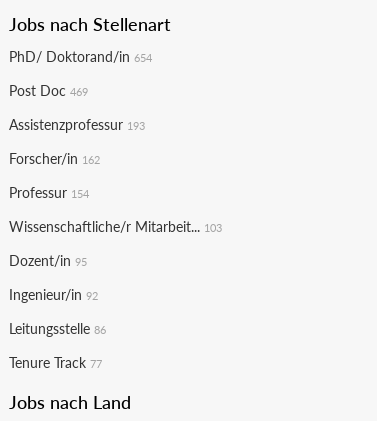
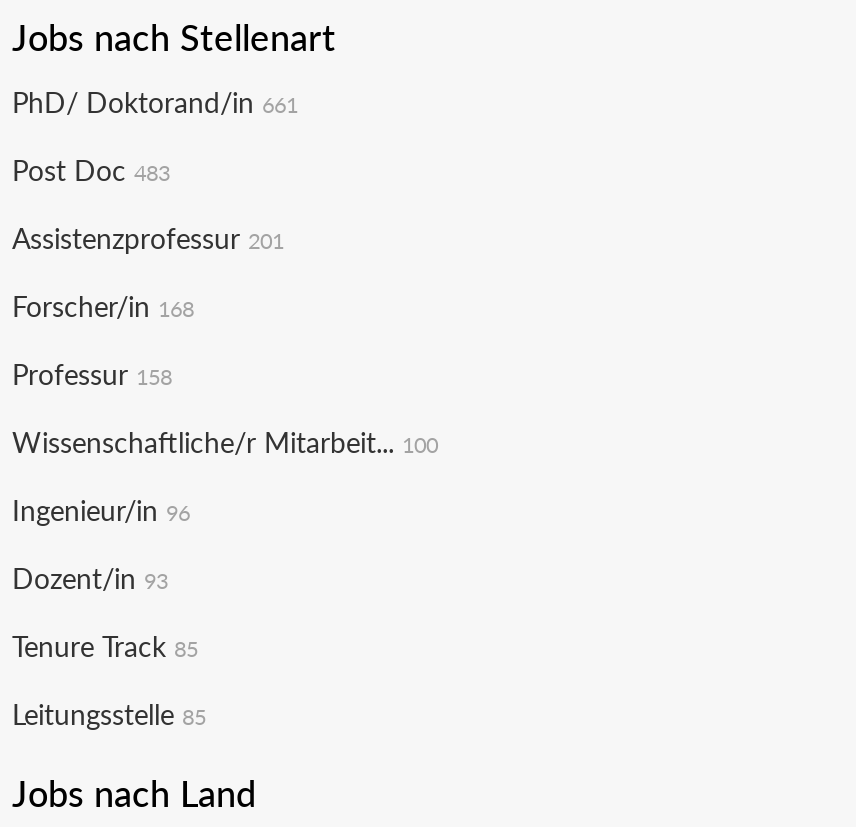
[9,46,152,66] PhD/ Doktorand/in 654 -> [12,81,298,121] PhD/ Doktorand/in 661
[9,80,88,100] Post Doc 469 -> [12,149,170,189] Post Doc 483
[9,114,145,134] Assistenzprofessur 193 -> [12,217,284,257] Assistenzprofessur 201
[9,148,100,168] Forscher/in 162 -> [12,285,194,325] Forscher/in 168
[9,182,89,202] Professur 154 -> [12,353,172,393] Professur 158
[9,216,222,236] Wissenschaftliche/r Mitarbeit... 103 -> [12,421,438,461] Wissenschaftliche/r Mitarbeit... 100
[9,250,87,270] Dozent/in 95 -> [12,489,190,529] Ingenieur/in 96
[9,284,98,304] Ingenieur/in 92 -> [12,557,168,597] Dozent/in 93
[9,318,106,338] Leitungsstelle 86 -> [12,625,198,665] Tenure Track 85
[9,352,102,372] Tenure Track 77 -> [12,693,206,733] Leitungsstelle 85

